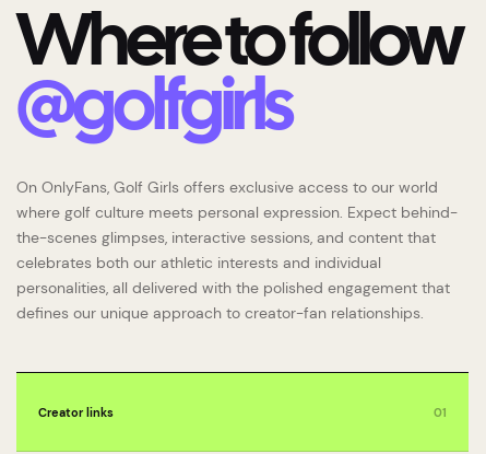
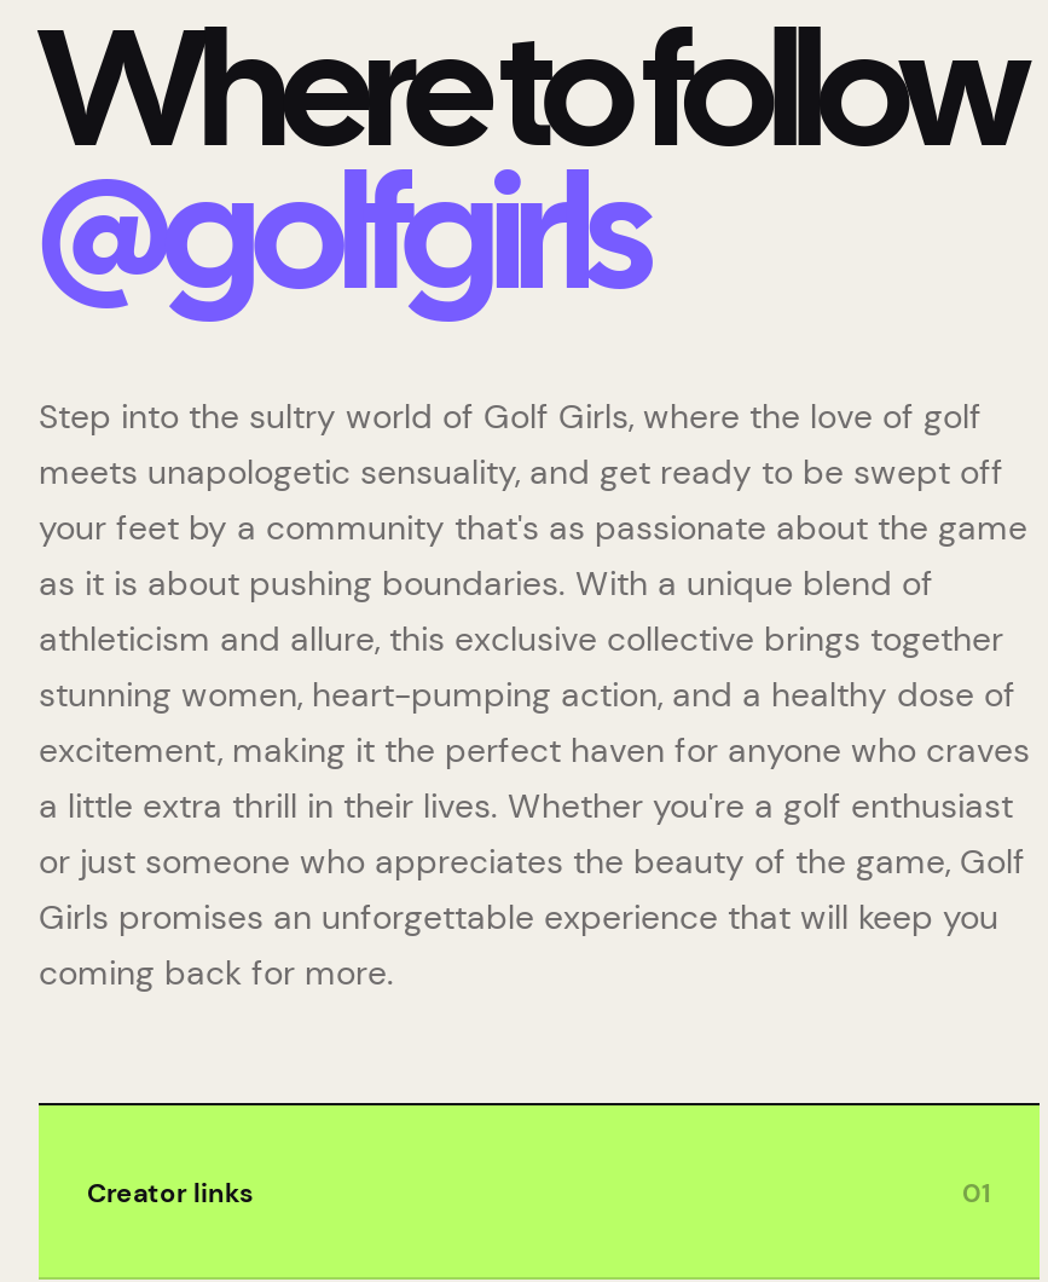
[16,177,458,323] On OnlyFans, Golf Girls offers exclusive access to our world | where golf culture meets personal expression. Expect behind- | the-scenes glimpses, interactive sessions, and content that | celebrates both our athletic interests and individual | personalities, all delivered with the polished engagement that | defines our unique approach to creator-fan relationships. -> [39,394,1030,994] Step into the sultry world of Golf Girls, where the love of golf | meets unapologetic sensuality, and get ready to be swept off | your feet by a community that's as passionate about the game | as it is about pushing boundaries. With a unique blend of | athleticism and allure, this exclusive collective brings together | stunning women, heart-pumping action, and a healthy dose of | excitement, making it the perfect haven for anyone who craves | a little extra thrill in their lives. Whether you're a golf enthusiast | or just someone who appreciates the beauty of the game, Golf | Girls promises an unforgettable experience that will keep you | coming back for more.

